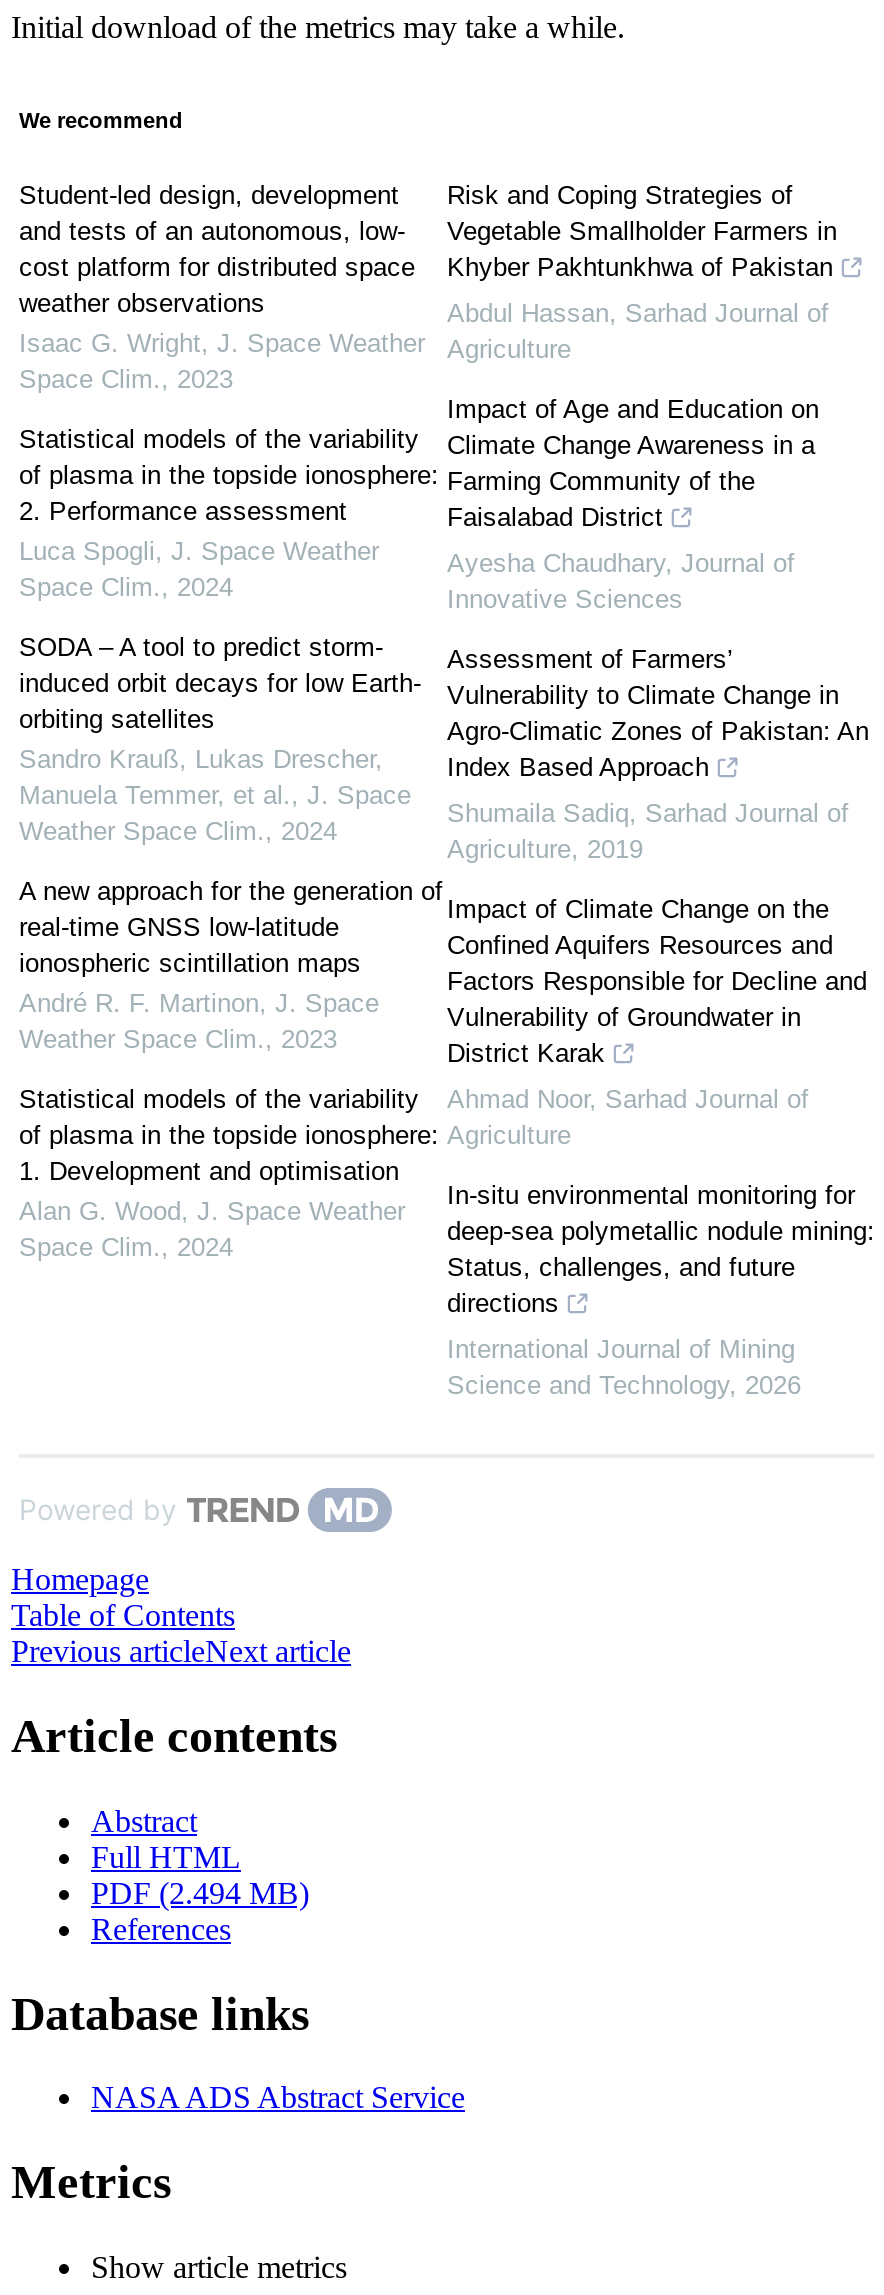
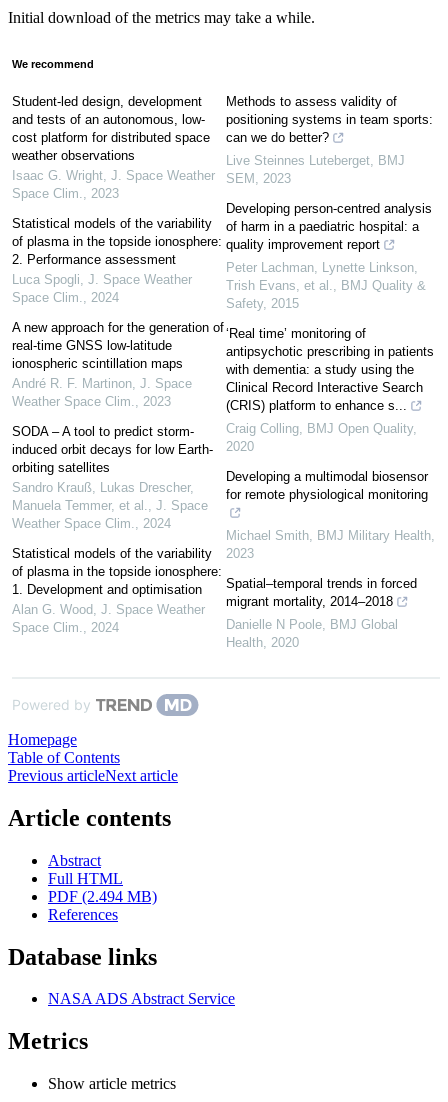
[447,180,837,282] Risk and Coping Strategies of | Vegetable Smallholder Farmers in | Khyber Pakhtunkhwa of Pakistan -> [226,94,433,145] Methods to assess validity of | positioning systems in team sports: | can we do better?
[447,298,829,364] Abdul Hassan, Sarhad Journal of | Agriculture -> [226,153,405,186] Live Steinnes Luteberget, BMJ | SEM, 2023
[447,394,819,532] Impact of Age and Education on | Climate Change Awareness in a | Farming Community of the | Faisalabad District -> [226,201,432,252] Developing person-centred analysis | of harm in a paediatric hospital: a | quality improvement report
[447,548,795,614] Ayesha Chaudhary, Journal of | Innovative Sciences -> [226,260,426,311] Peter Lachman, Lynette Linkson, | Trish Evans, et al., BMJ Quality & | Safety, 2015
moved [19,632,383,662] -> [12,424,194,439]: SODA – A tool to predict storm-
[447,644,869,782] Assessment of Farmers’ | Vulnerability to Climate Change in | Agro-Climatic Zones of Pakistan: An | Index Based Approach -> [226,326,434,413] ‘Real time’ monitoring of | antipsychotic prescribing in patients | with dementia: a study using the | Clinical Record Interactive Search | (CRIS) platform to enhance s...
moved [19,668,421,734] -> [12,442,213,475]: induced orbit decays for low Earth- | orbiting satellites
moved [19,744,383,774] -> [12,480,194,495]: Sandro Krauß, Lukas Drescher,
moved [19,780,411,846] -> [12,498,208,531]: Manuela Temmer, et al., J. Space | Weather Space Clim., 2024
[447,798,849,864] Shumaila Sadiq, Sarhad Journal of | Agriculture, 2019 -> [226,421,417,454] Craig Colling, BMJ Open Quality, | 2020
moved [19,876,443,1054] -> [12,320,224,409]: A new approach for the generation of | real-time GNSS low-latitude | ionospheric scintillation maps | André R. F. Martinon, J. Space | Weather Space Clim., 2023
[447,894,867,1068] Impact of Climate Change on the | Confined Aquifers Resources and | Factors Responsible for Decline and | Vulnerability of Groundwater in | District Karak -> [226,469,428,502] Developing a multimodal biosensor | for remote physiological monitoring
[447,1084,809,1150] Ahmad Noor, Sarhad Journal of | Agriculture -> [226,528,435,561] Michael Smith, BMJ Military Health, | 2023
[447,1180,875,1318] In-situ environmental monitoring for | deep-sea polymetallic nodule mining: | Status, challenges, and future | directions -> [226,576,417,609] Spatial–temporal trends in forced | migrant mortality, 2014–2018
[447,1334,801,1400] International Journal of Mining | Science and Technology, 2026 -> [226,617,398,650] Danielle N Poole, BMJ Global | Health, 2020

